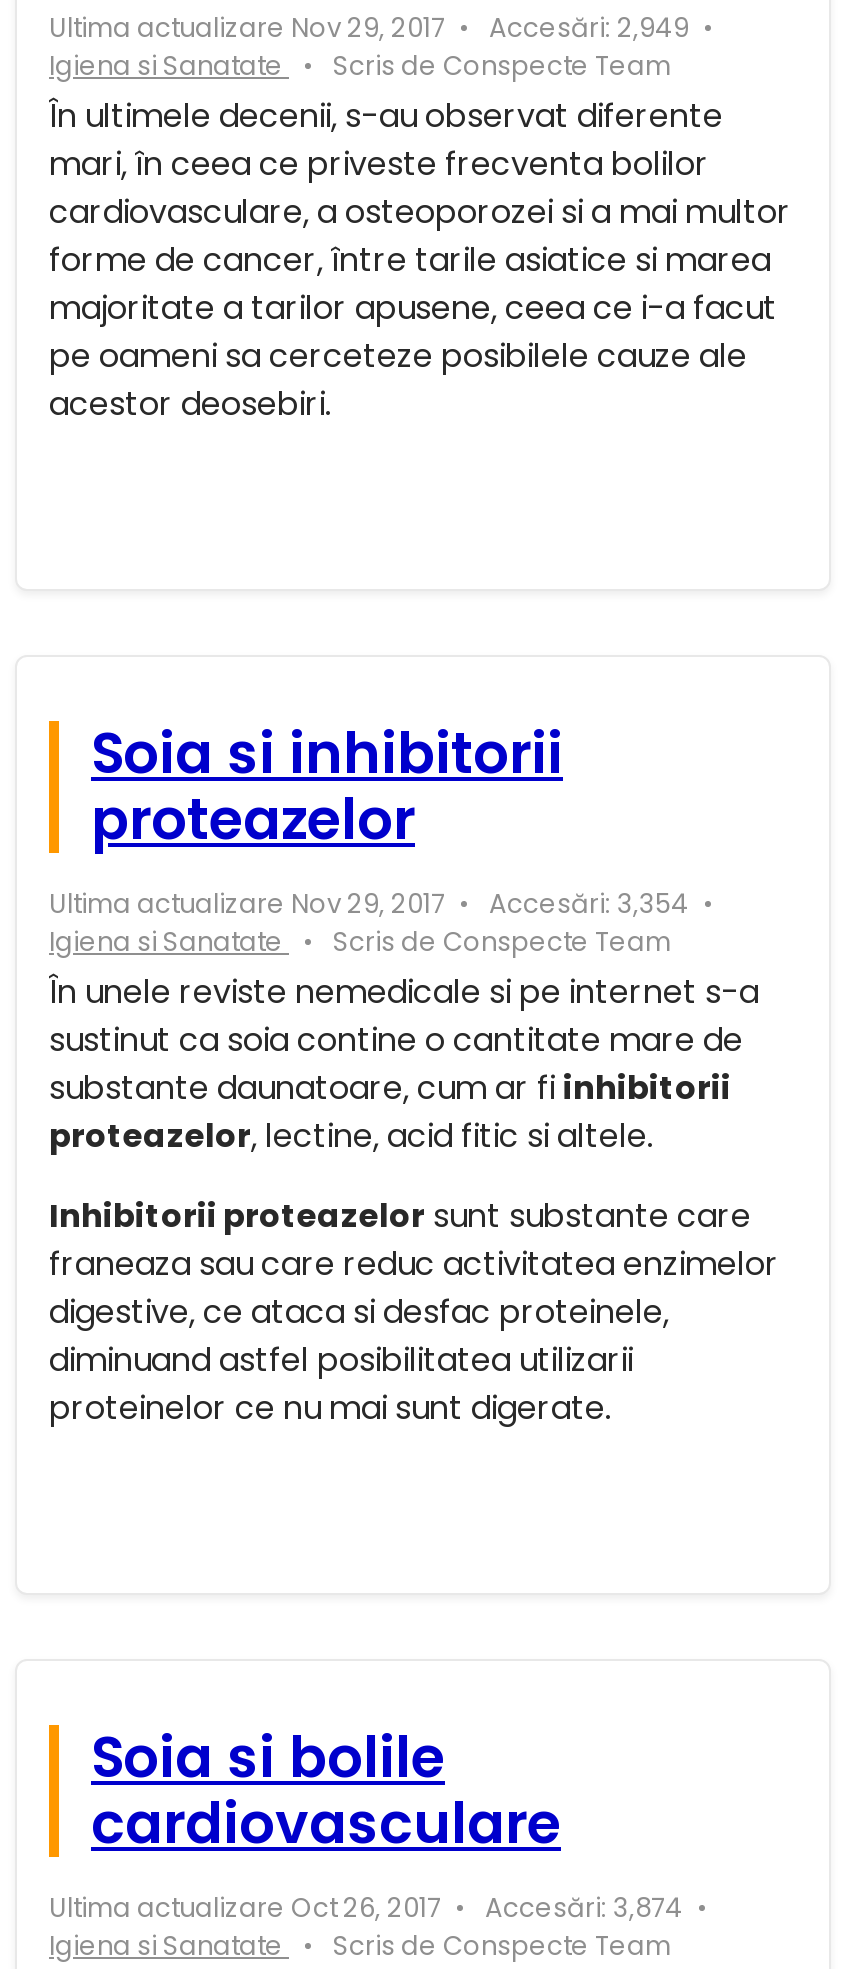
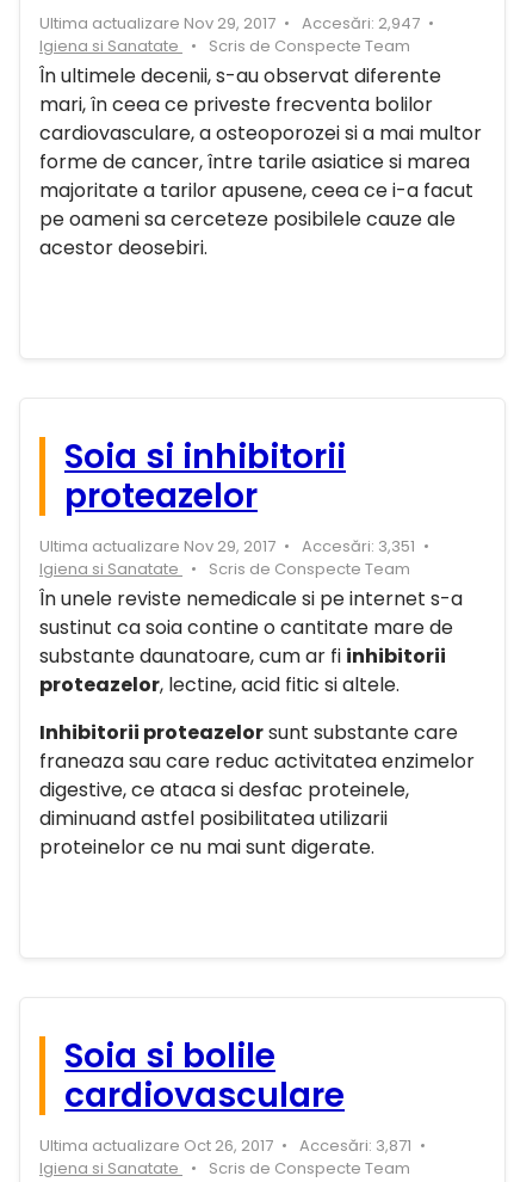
[49,9,689,47] Ultima actualizare Nov 29, 2017 Accesări: 2,949 -> [39,12,420,35] Ultima actualizare Nov 29, 2017 Accesări: 2,947
[49,885,689,923] Ultima actualizare Nov 29, 2017 Accesări: 3,354 -> [39,535,415,558] Ultima actualizare Nov 29, 2017 Accesări: 3,351
[49,1889,683,1927] Ultima actualizare Oct 26, 2017 Accesări: 3,874 -> [39,1134,411,1157] Ultima actualizare Oct 26, 2017 Accesări: 3,871

